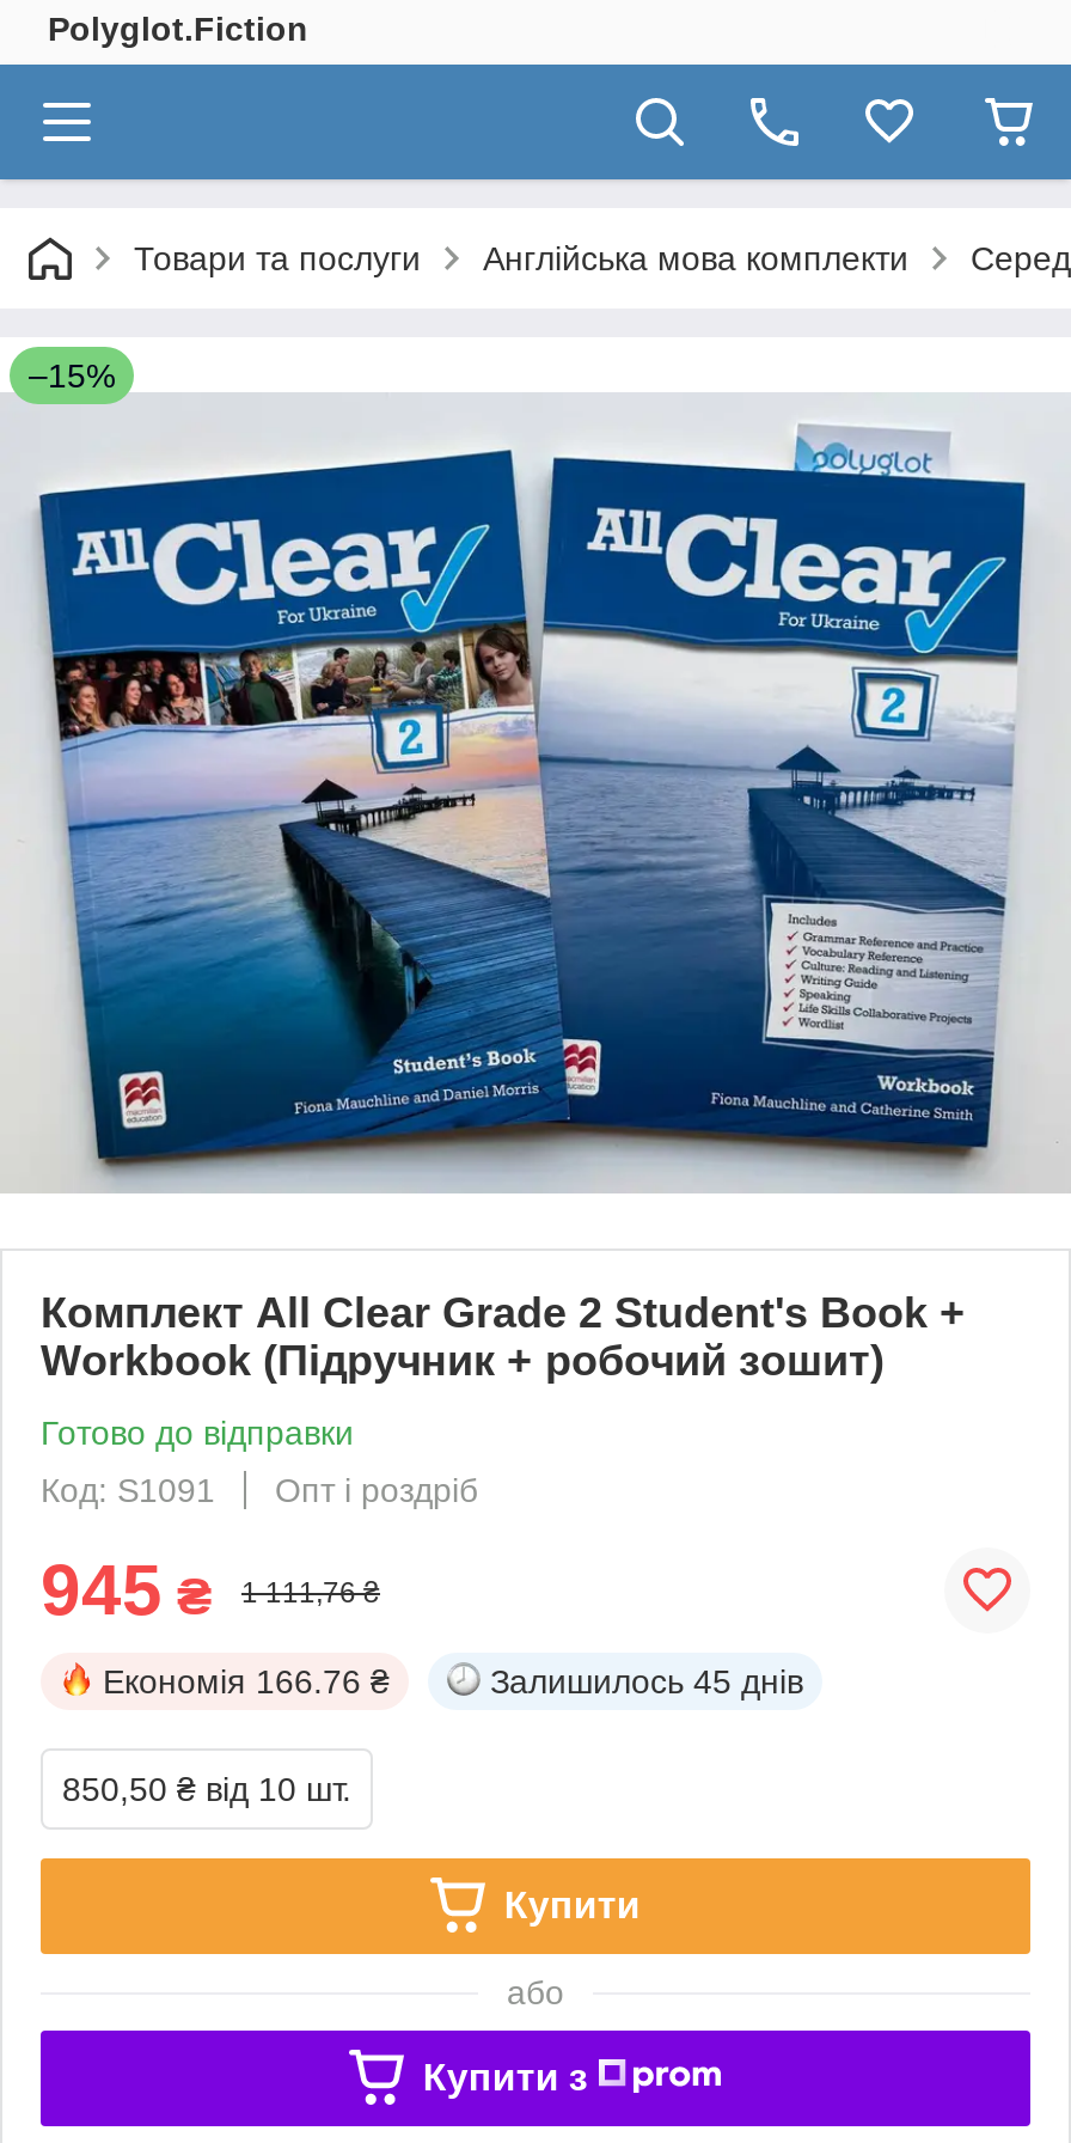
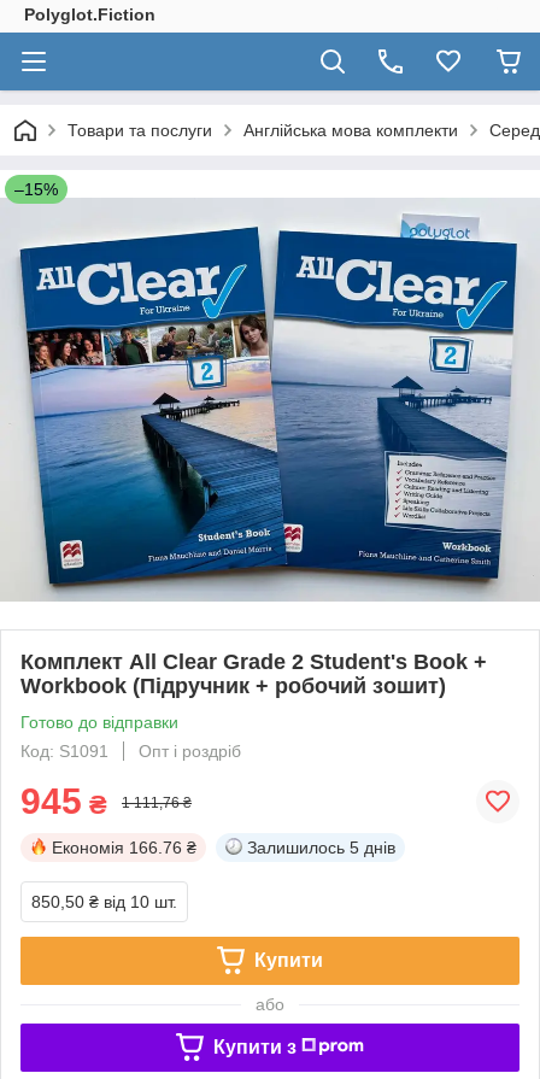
[490,1662,803,1700] Залишилось 45 днів -> [247,838,395,857] Залишилось 5 днів

